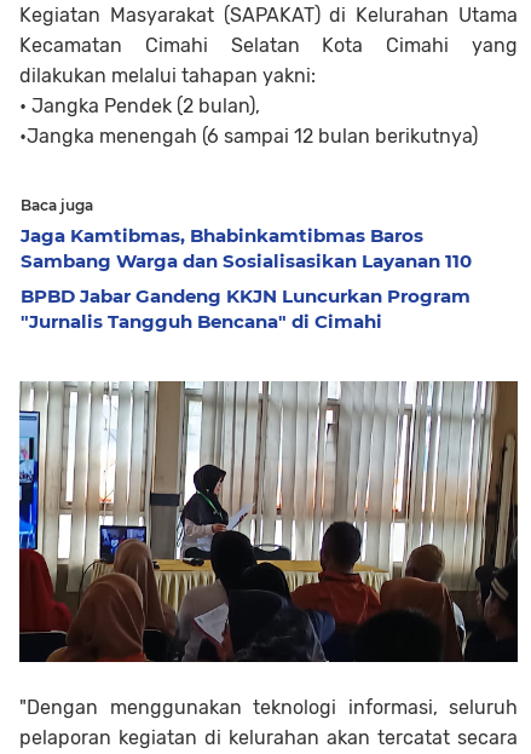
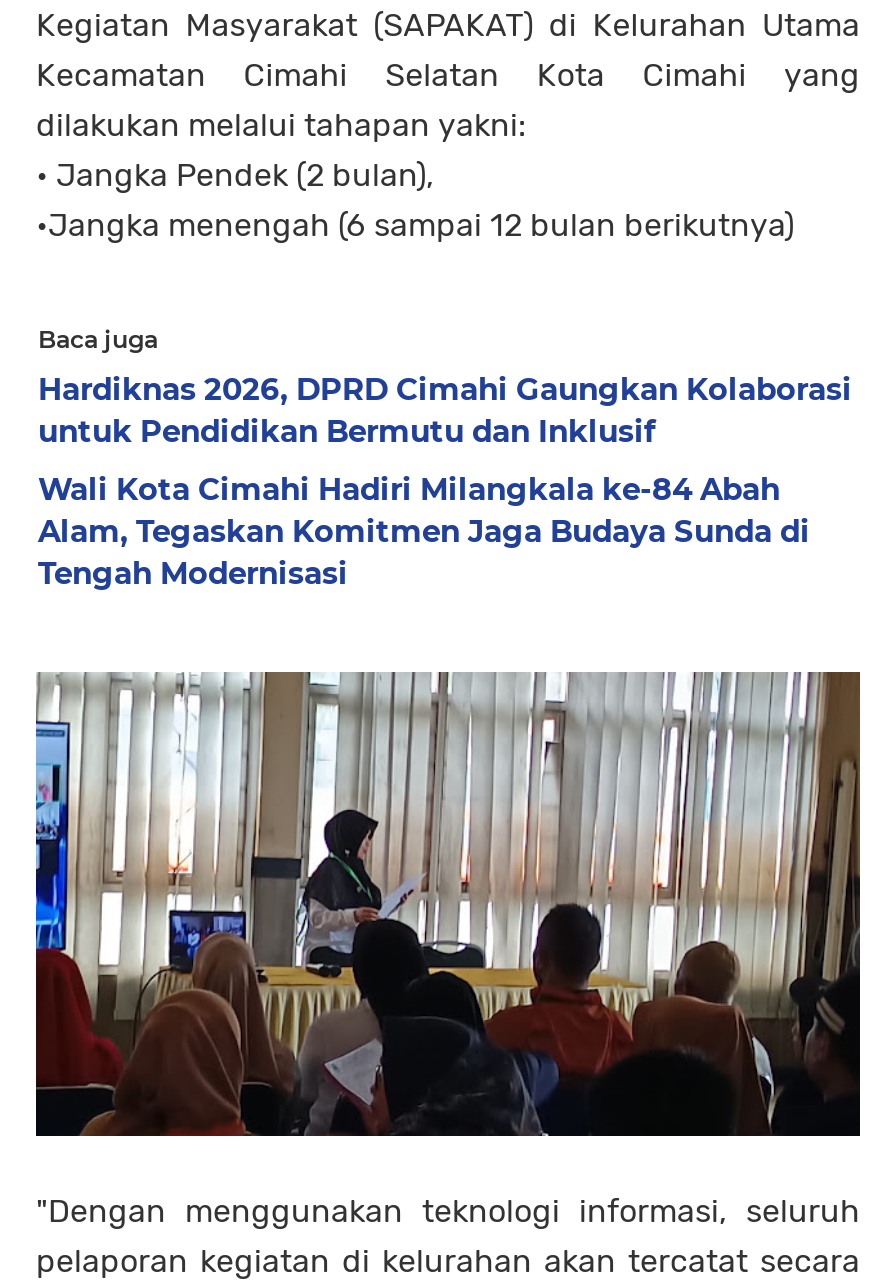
[21,224,472,272] Jaga Kamtibmas, Bhabinkamtibmas Baros | Sambang Warga dan Sosialisasikan Layanan 110 -> [38,370,852,450] Hardiknas 2026, DPRD Cimahi Gaungkan Kolaborasi | untuk Pendidikan Bermutu dan Inklusif
[21,284,471,333] BPBD Jabar Gandeng KKJN Luncurkan Program | "Jurnalis Tangguh Bencana" di Cimahi -> [38,470,810,592] Wali Kota Cimahi Hadiri Milangkala ke-84 Abah | Alam, Tegaskan Komitmen Jaga Budaya Sunda di | Tengah Modernisasi

